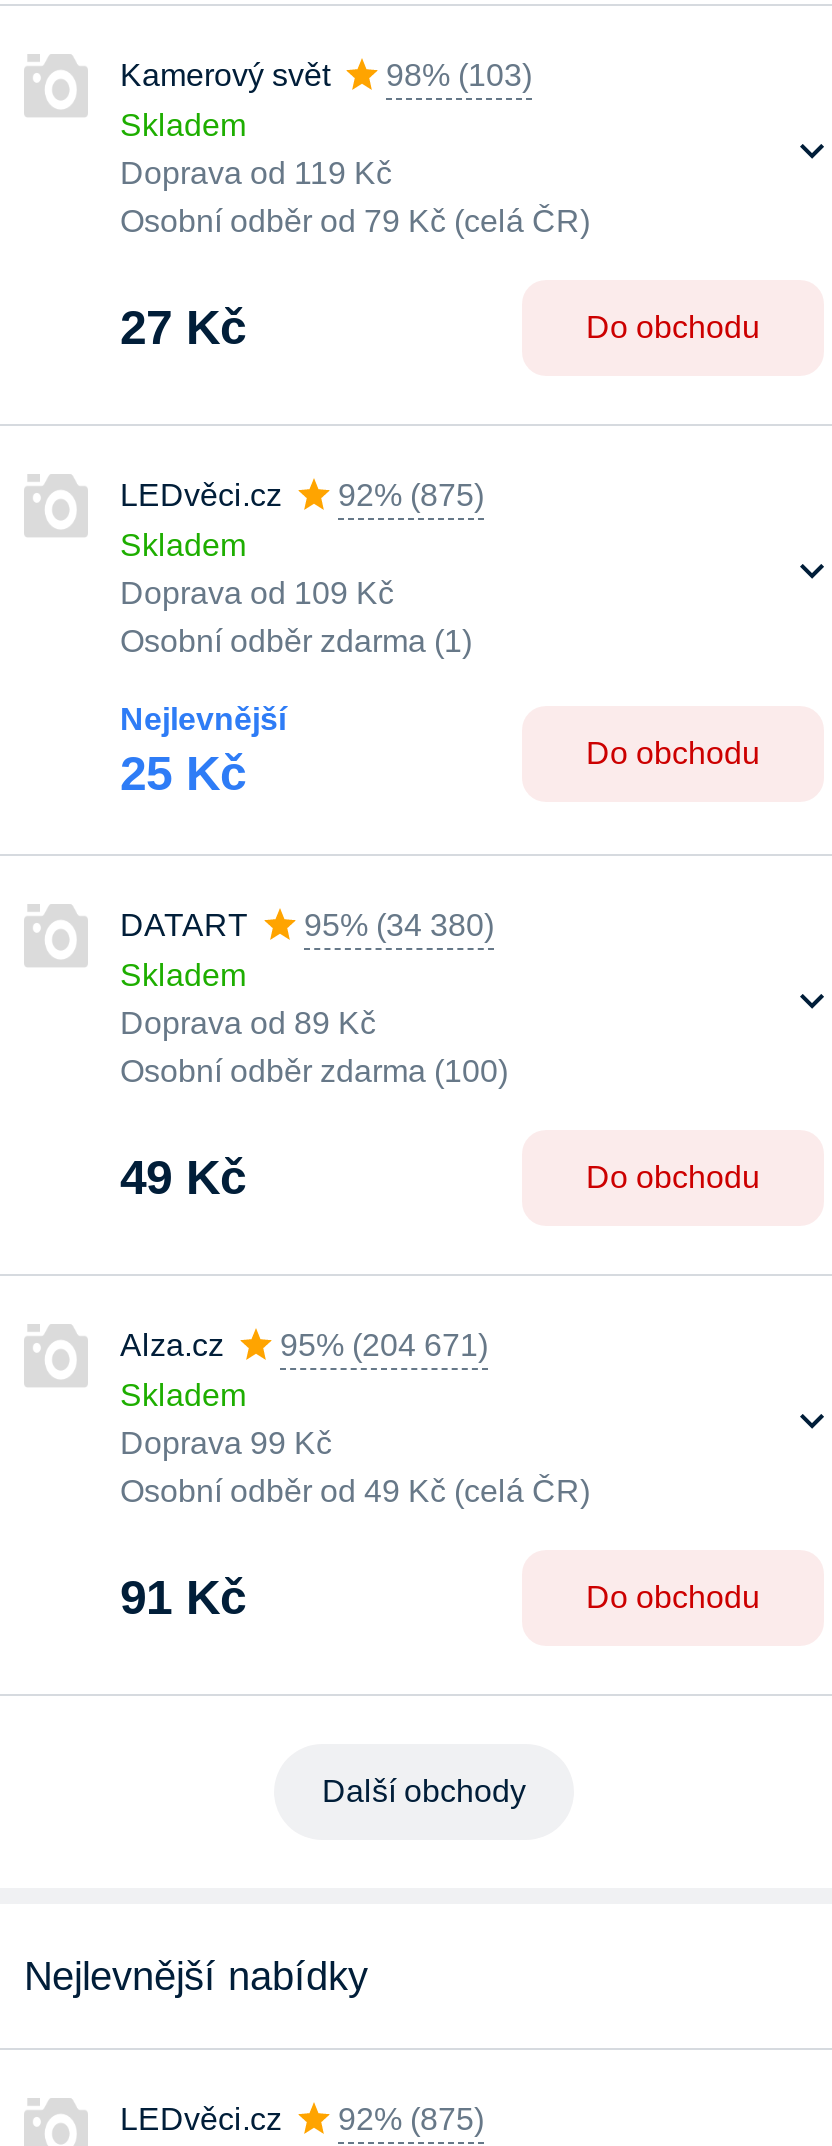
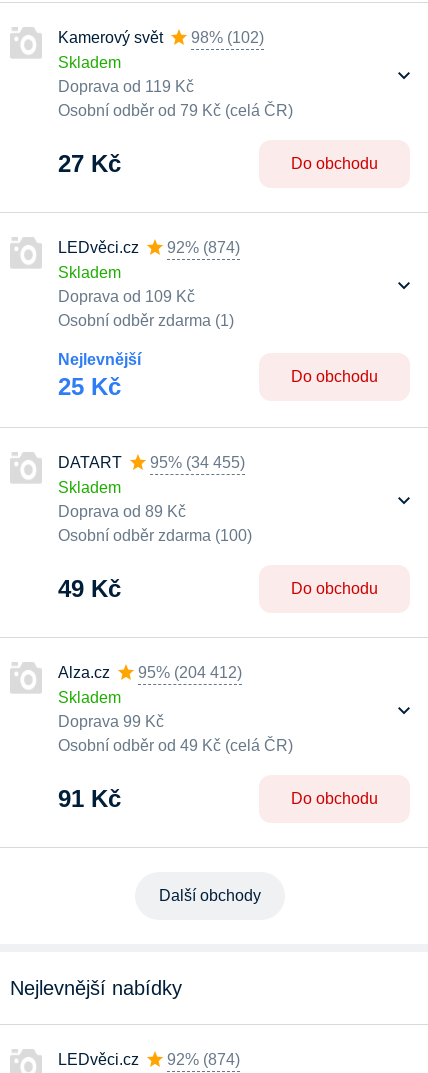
[120,58,532,92] Kamerový svět 98% (103) -> [58,29,264,46] Kamerový svět 98% (102)
[120,478,484,512] LEDvěci.cz 92% (875) -> [58,239,240,256] LEDvěci.cz 92% (874)
[120,908,494,942] DATART 95% (34 380) -> [58,454,245,471] DATART 95% (34 455)
[120,1328,488,1362] Alza.cz 95% (204 671) -> [58,664,242,681] Alza.cz 95% (204 412)
[120,2102,484,2136] LEDvěci.cz 92% (875) -> [58,1051,240,1068] LEDvěci.cz 92% (874)

